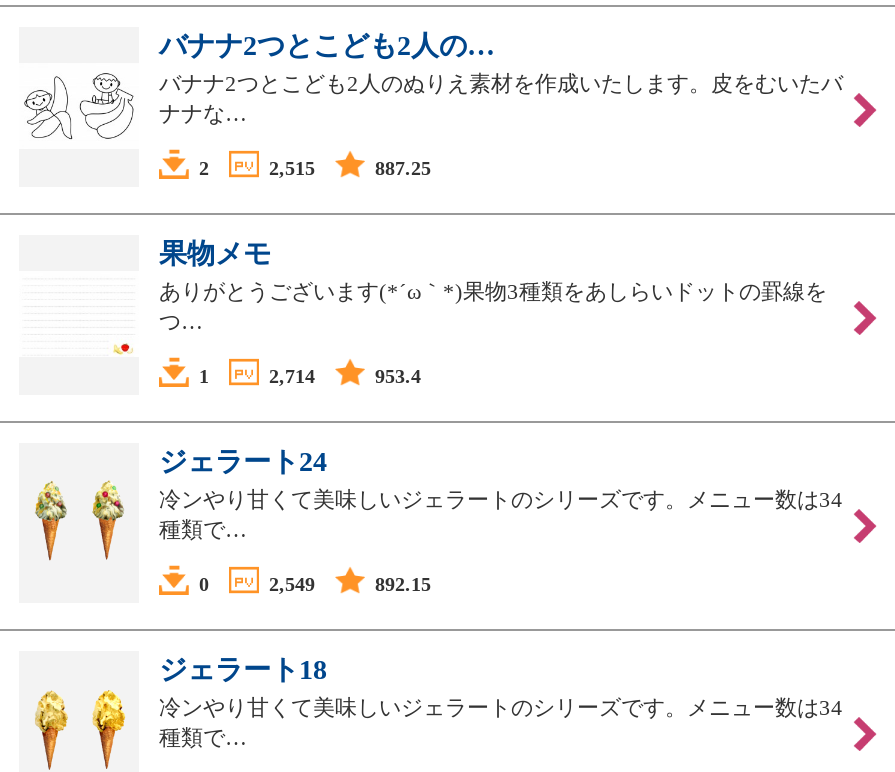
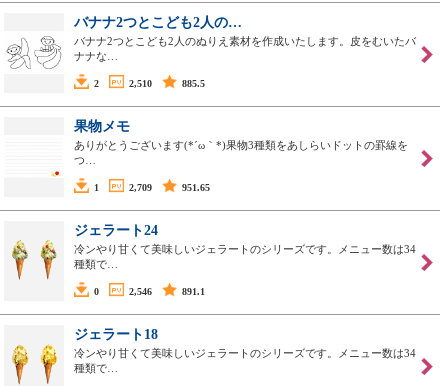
[269,157,315,179] 2,515 -> [129,78,152,89] 2,510
[375,157,431,179] 887.25 -> [182,78,205,89] 885.5
[269,365,315,387] 2,714 -> [129,182,152,193] 2,709
[375,365,421,387] 953.4 -> [182,182,210,193] 951.65
[269,573,315,595] 2,549 -> [129,286,152,297] 2,546
[375,573,431,595] 892.15 -> [182,286,205,297] 891.1

